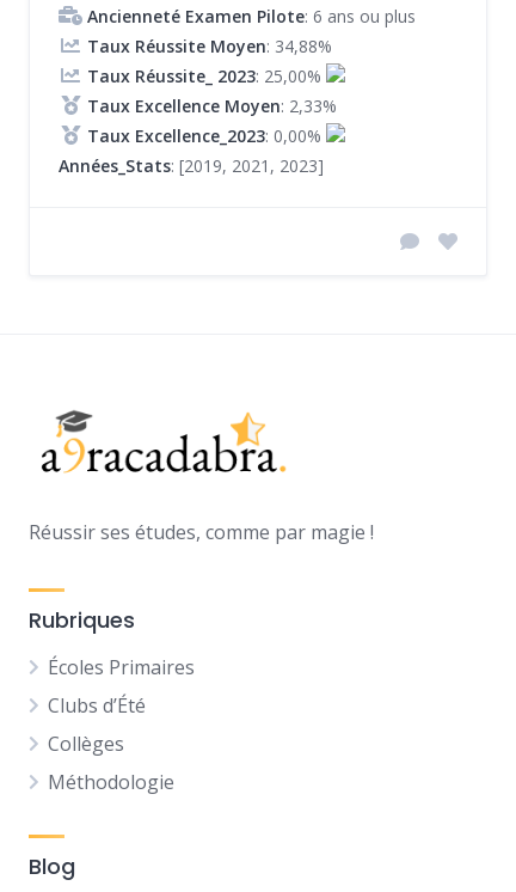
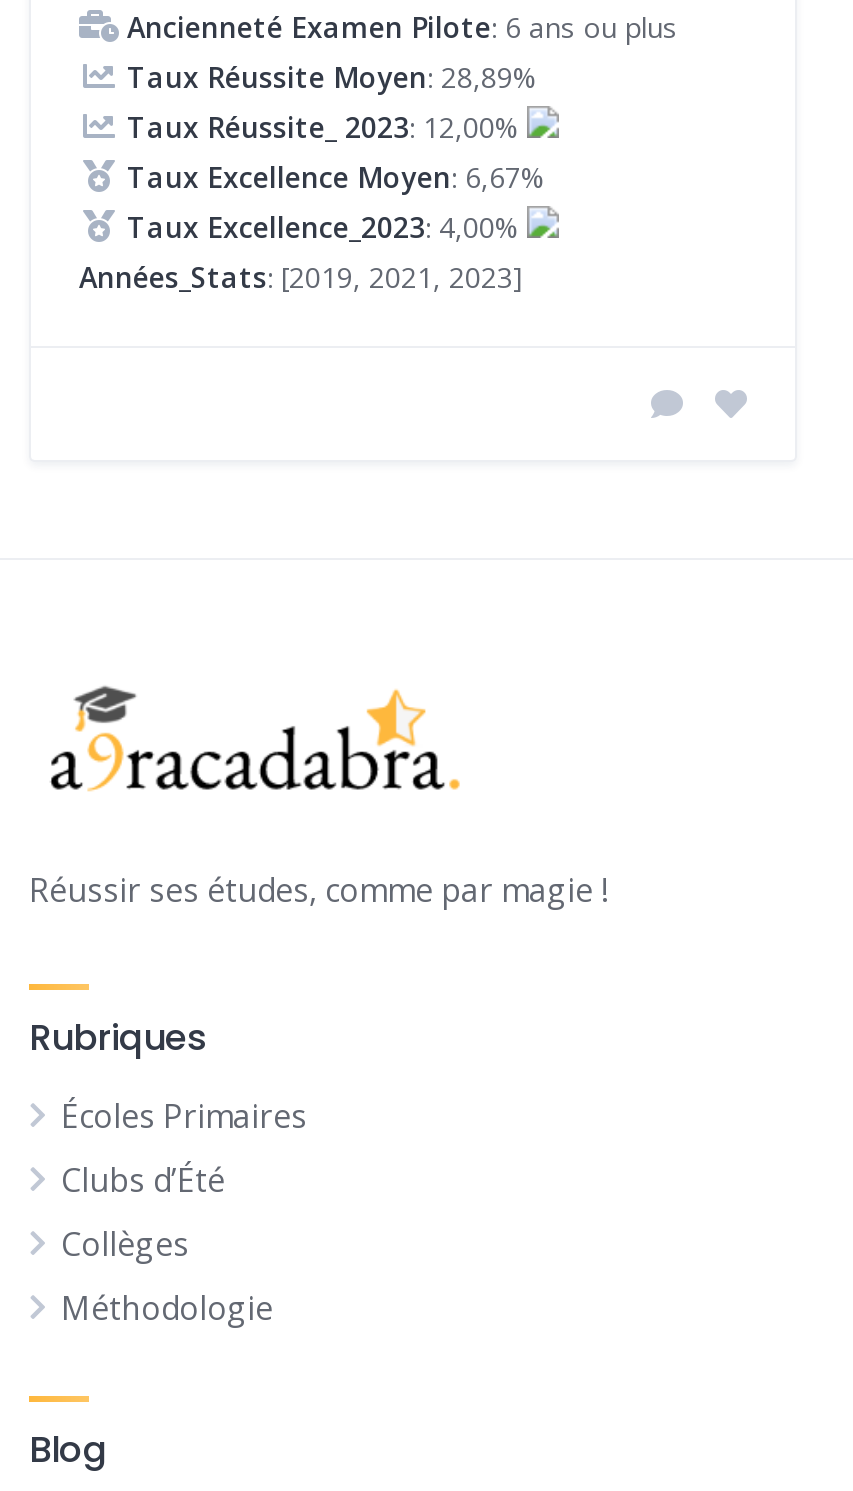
[87,34,332,57] Taux Réussite Moyen: 34,88% -> [127,57,537,95] Taux Réussite Moyen: 28,89%
[87,64,326,87] Taux Réussite_ 2023: 25,00% -> [127,107,527,145] Taux Réussite_ 2023: 12,00%
[87,94,337,117] Taux Excellence Moyen: 2,33% -> [127,157,545,195] Taux Excellence Moyen: 6,67%
[87,124,326,146] Taux Excellence_2023: 0,00% -> [127,207,527,245] Taux Excellence_2023: 4,00%

